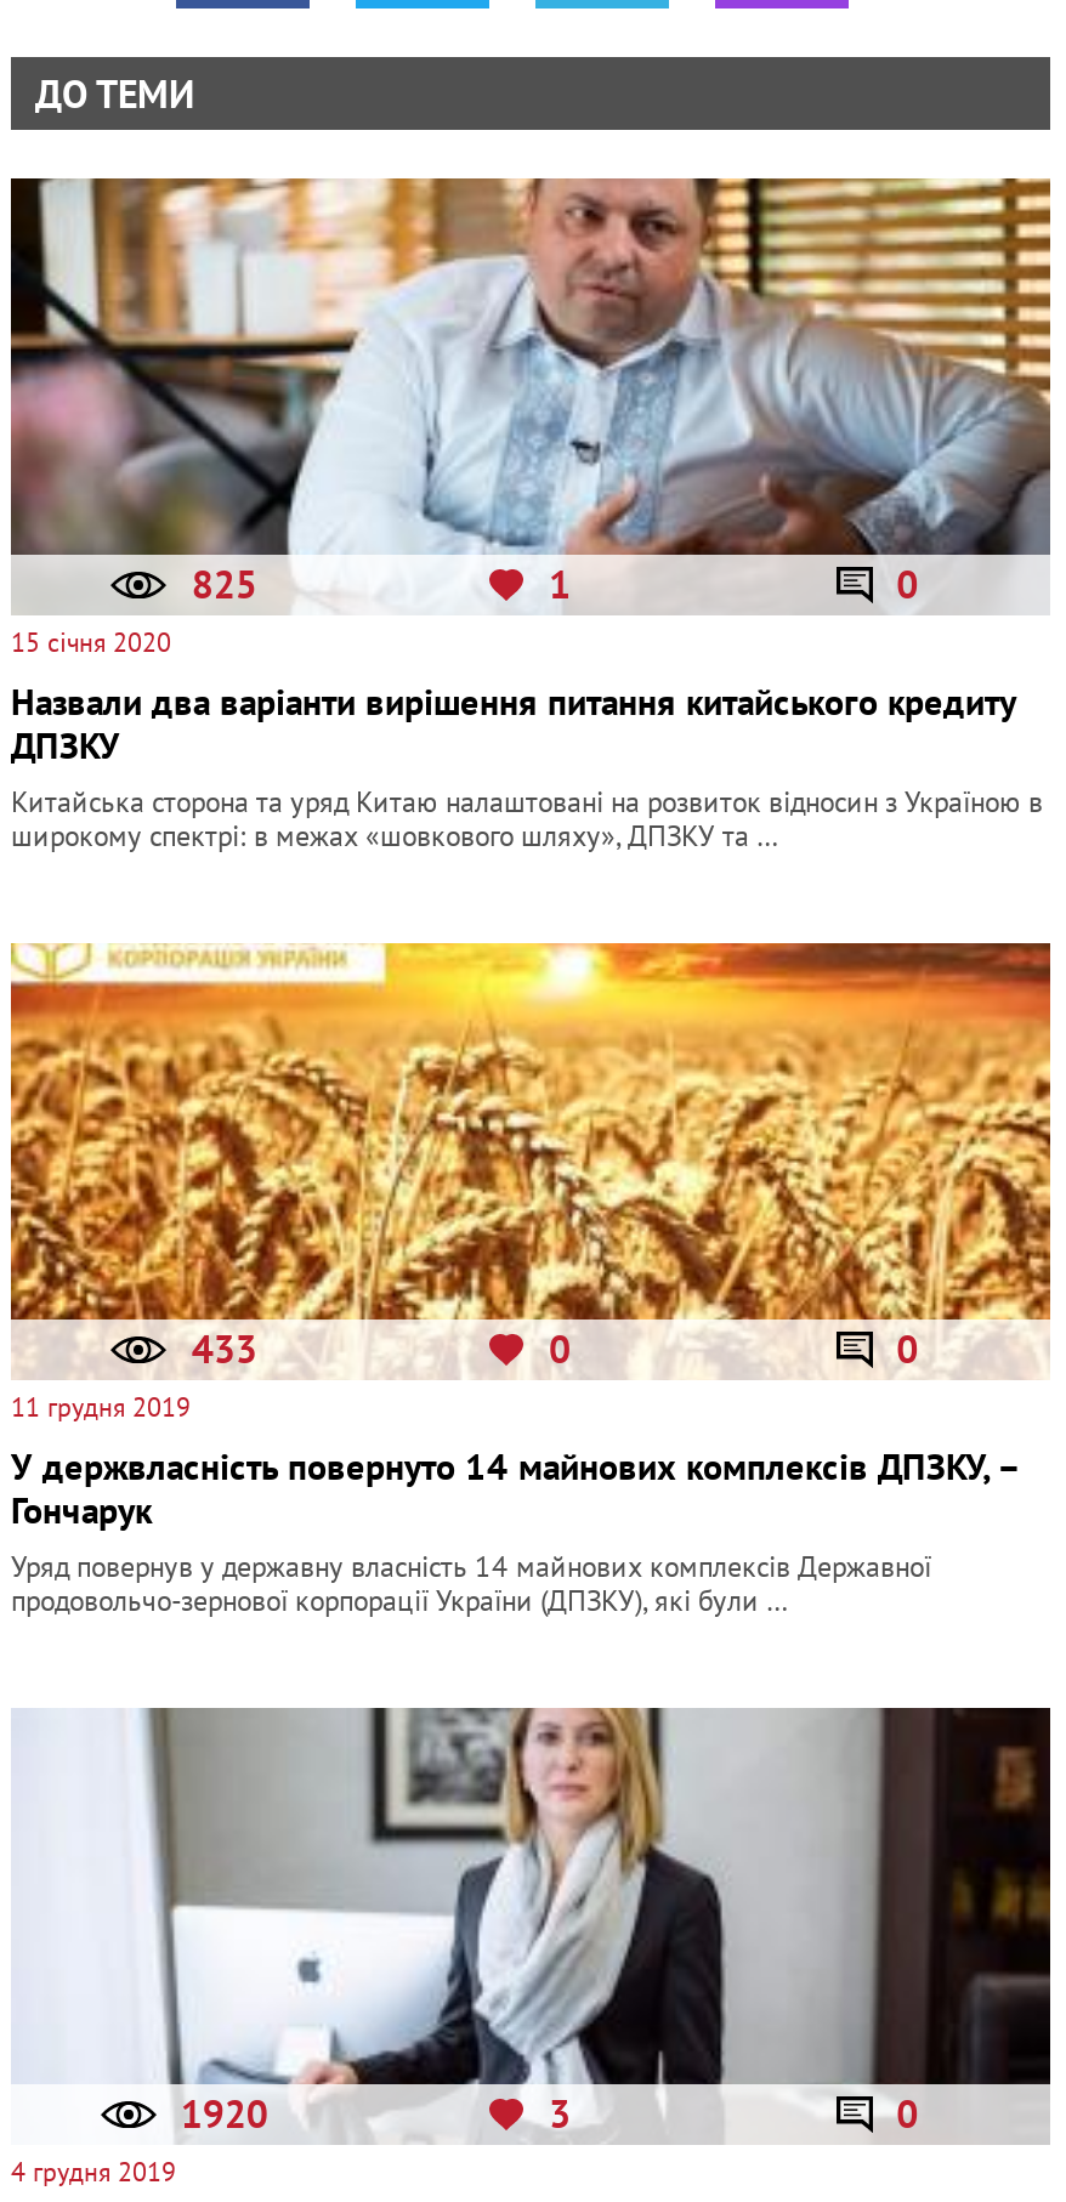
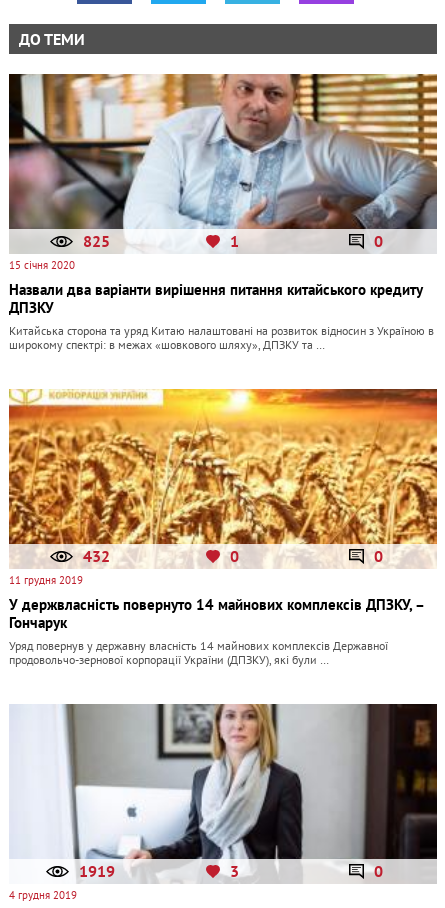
[191,1324,257,1372] 433 -> [83,546,110,566] 432
[180,2088,268,2137] 1920 -> [79,861,115,881] 1919

